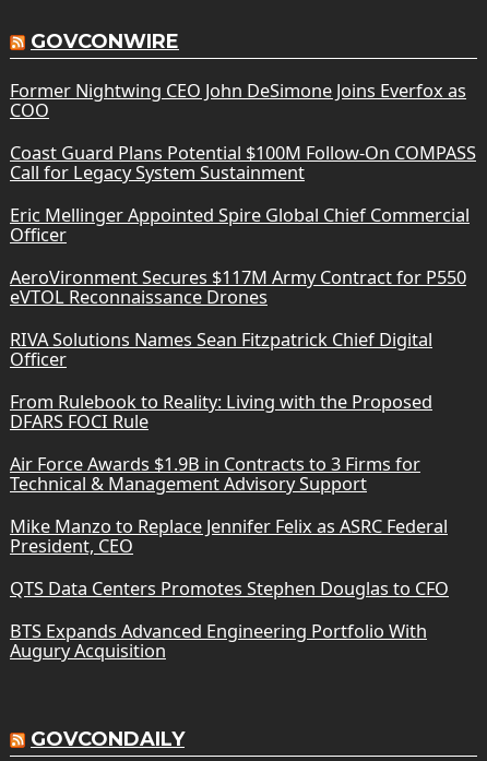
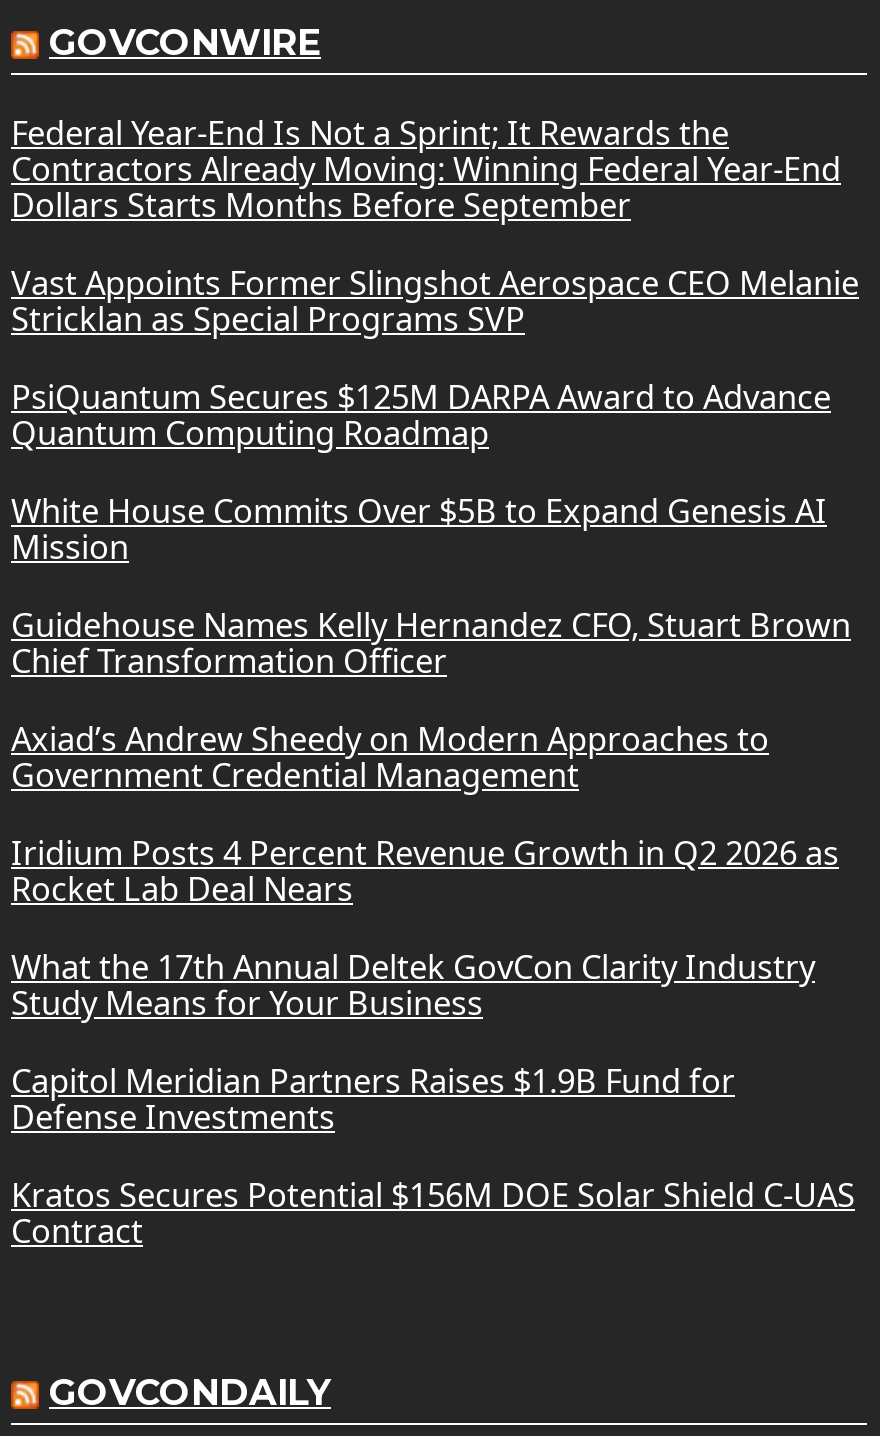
[10,79,466,122] Former Nightwing CEO John DeSimone Joins Everfox as | COO -> [11,111,841,227] Federal Year-End Is Not a Sprint; It Rewards the | Contractors Already Moving: Winning Federal Year-End | Dollars Starts Months Before September
[10,141,476,184] Coast Guard Plans Potential $100M Follow-On COMPASS | Call for Legacy System Sustainment -> [11,261,859,341] Vast Appoints Former Slingshot Aerospace CEO Melanie | Stricklan as Special Programs SVP
[10,203,470,247] Eric Mellinger Appointed Spire Global Chief Commercial | Officer -> [11,375,831,455] PsiQuantum Secures $125M DARPA Award to Advance | Quantum Computing Roadmap
[10,265,466,309] AeroVironment Secures $117M Army Contract for P550 | eVTOL Reconnaissance Drones -> [11,489,827,569] White House Commits Over $5B to Expand Genesis AI | Mission
[10,327,432,371] RIVA Solutions Names Sean Fitzpatrick Chief Digital | Officer -> [11,603,851,683] Guidehouse Names Kelly Hernandez CFO, Stuart Brown | Chief Transformation Officer
[10,390,432,433] From Rulebook to Reality: Living with the Proposed | DFARS FOCI Rule -> [11,717,769,797] Axiad’s Andrew Sheedy on Modern Approaches to | Government Credential Management
[10,452,420,496] Air Force Awards $1.9B in Contracts to 3 Firms for | Technical & Management Advisory Support -> [11,831,839,911] Iridium Posts 4 Percent Revenue Growth in Q2 2026 as | Rocket Lab Deal Nears
[10,514,448,558] Mike Manzo to Replace Jennifer Felix as ASRC Federal | President, CEO -> [11,945,815,1025] What the 17th Annual Deltek GovCon Clarity Industry | Study Means for Your Business
[10,576,449,600] QTS Data Centers Promotes Stephen Douglas to CFO -> [11,1059,735,1139] Capitol Meridian Partners Raises $1.9B Fund for | Defense Investments
[10,619,427,663] BTS Expands Advanced Engineering Portfolio With | Augury Acquisition -> [11,1173,855,1253] Kratos Secures Potential $156M DOE Solar Shield C-UAS | Contract

